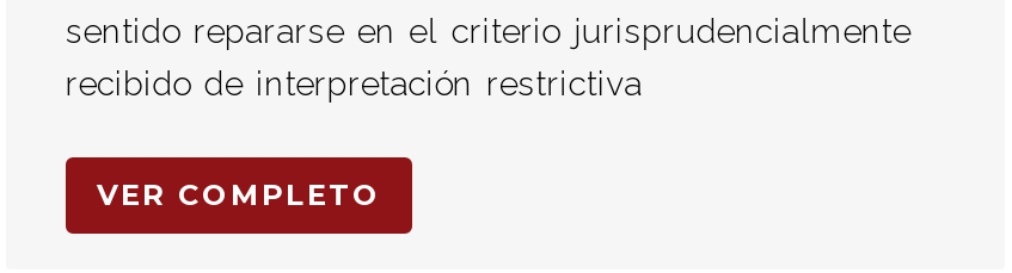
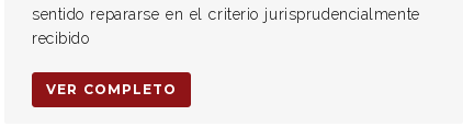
[66,64,642,103] recibido de interpretación restrictiva -> [32,30,89,47] recibido

